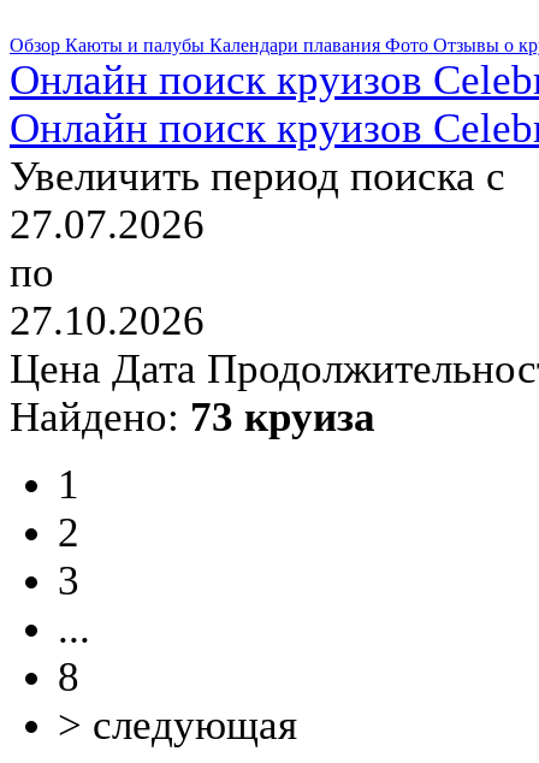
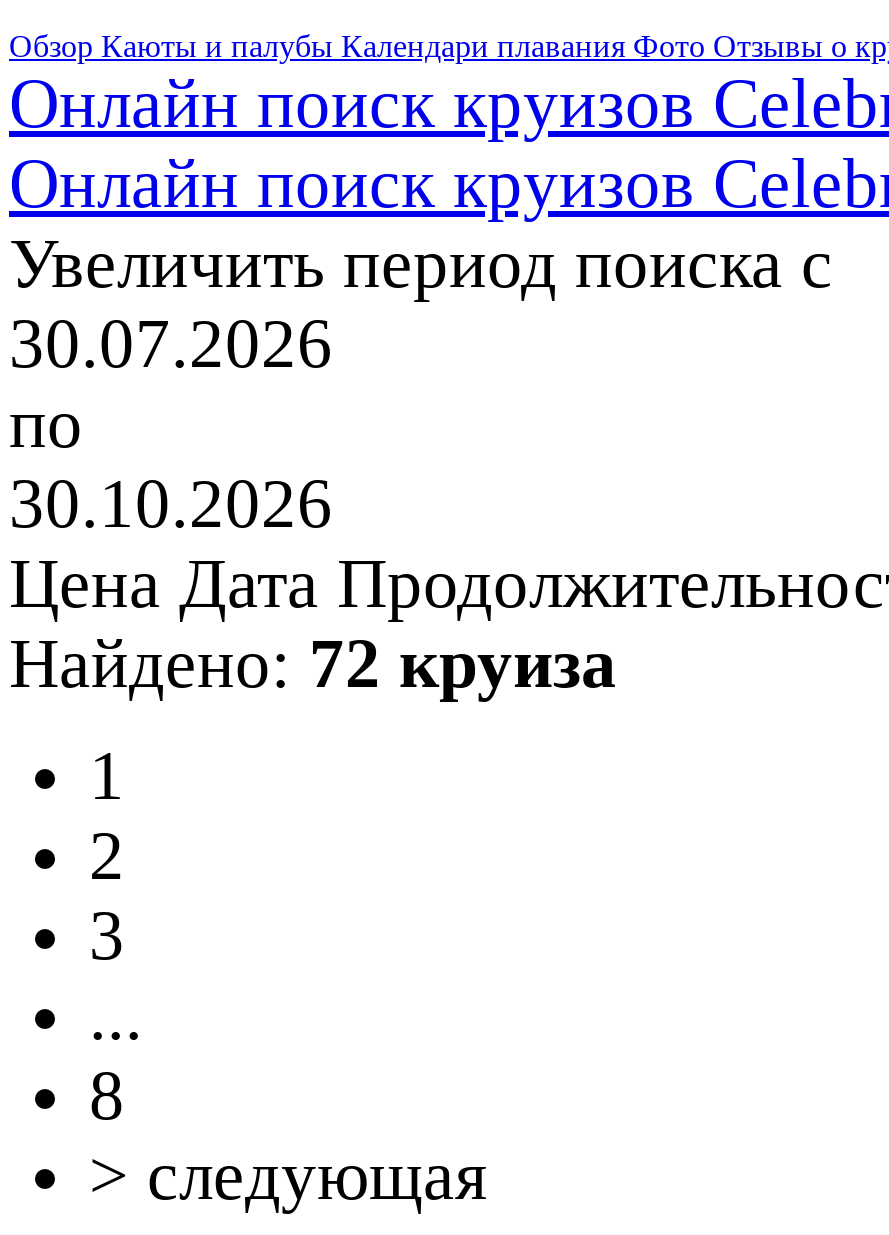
[10,201,205,248] 27.07.2026 -> [9,305,333,383] 30.07.2026
[10,297,205,344] 27.10.2026 -> [9,465,333,543] 30.10.2026
[10,394,375,441] Найдено: 73 круиза -> [9,625,617,703] Найдено: 72 круиза

